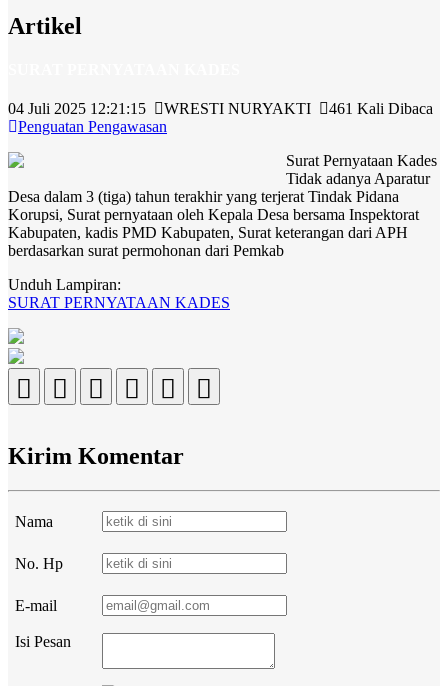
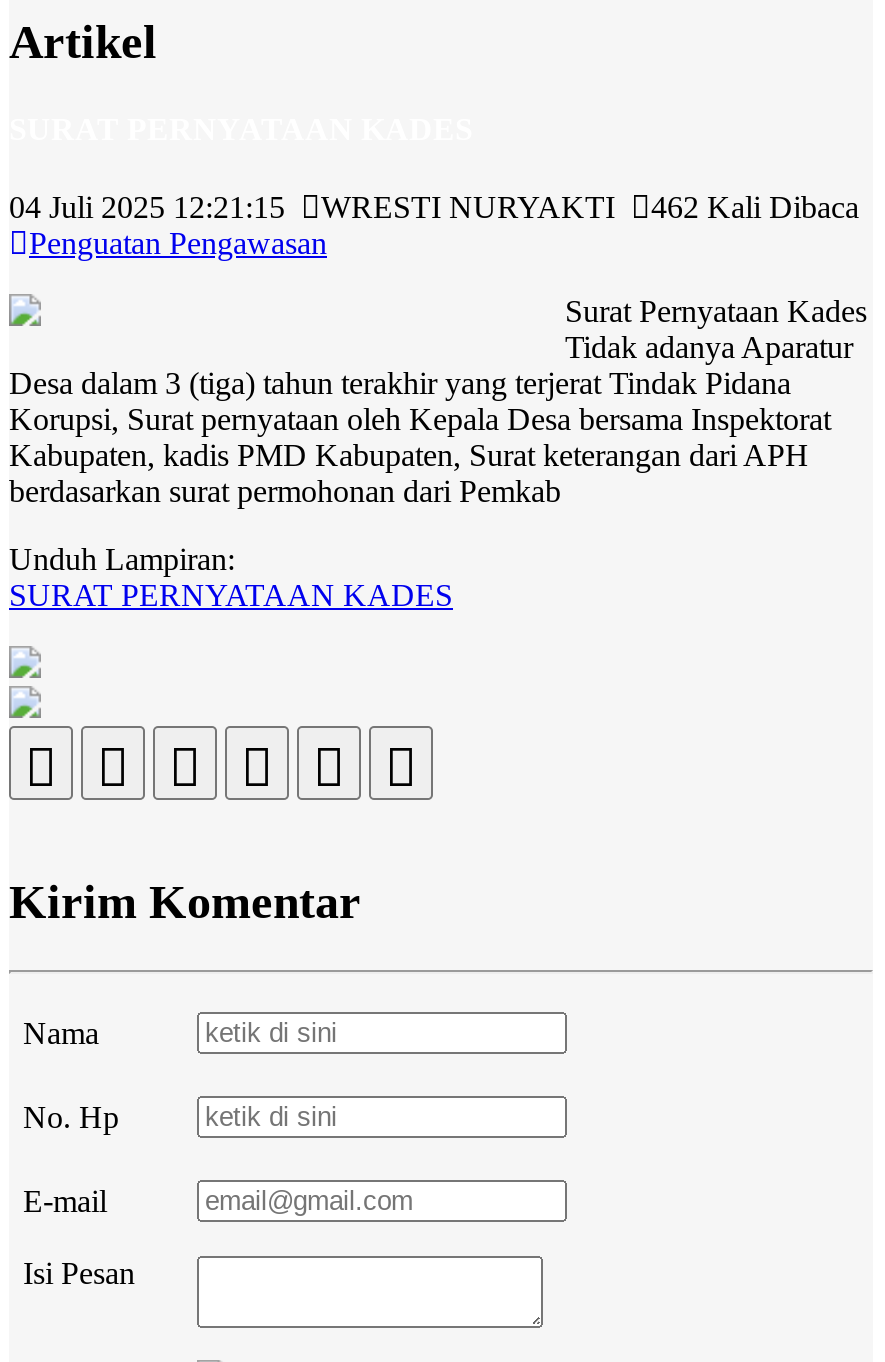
[8,100,437,117] 04 Juli 2025 12:21:15 WRESTI NURYAKTI 461 Kali Dibaca -> [9,191,867,225] 04 Juli 2025 12:21:15 WRESTI NURYAKTI 462 Kali Dibaca

